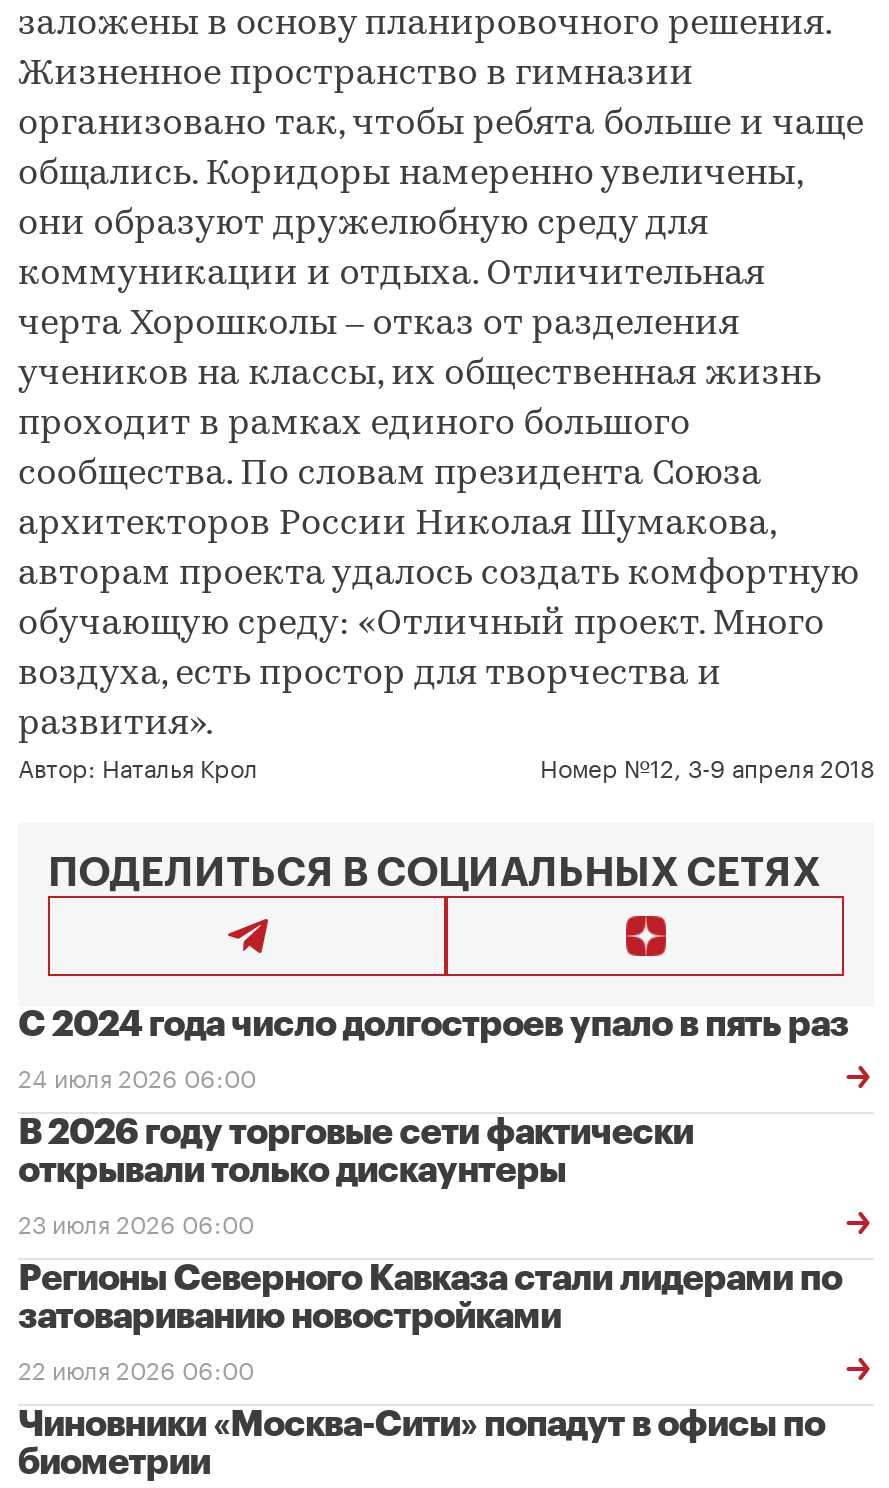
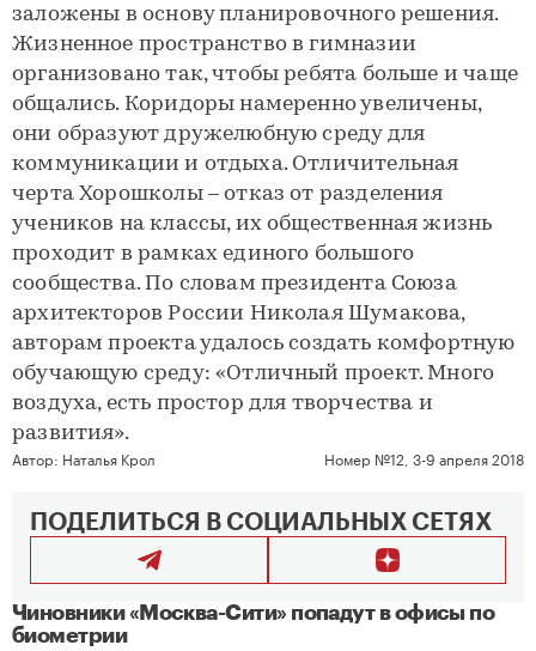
[18,1006,848,1386] С 2024 года число долгостроев упало в пять раз | 24 июля 2026 06:00 | В 2026 году торговые сети фактически | открывали только дискаунтеры | 23 июля 2026 06:00 | Регионы Северного Кавказа стали лидерами по | затовариванию новостройками | 22 июля 2026 06:00 -> none

